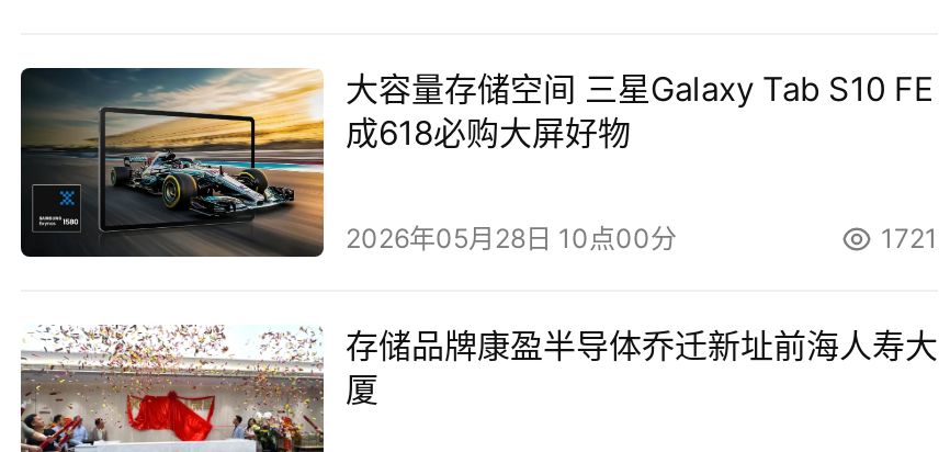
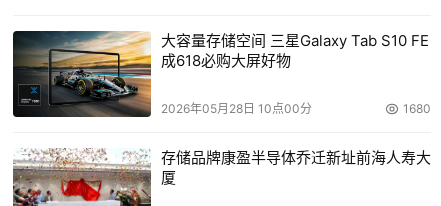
[881,222,938,255] 1721 -> [403,101,431,116] 1680

